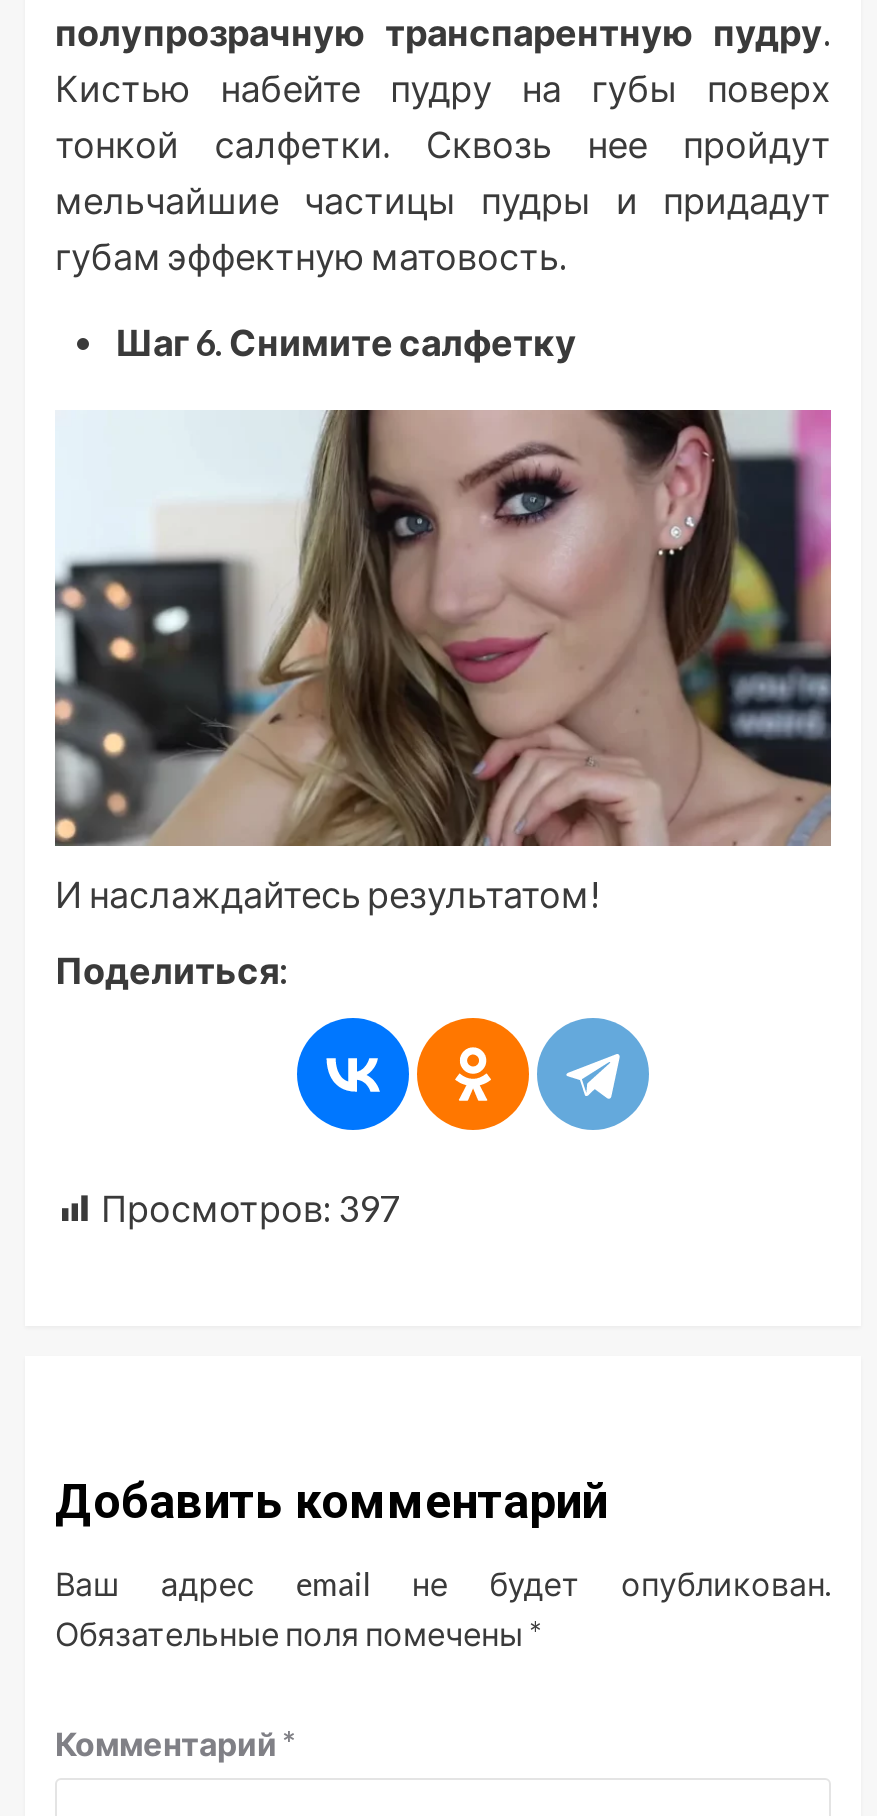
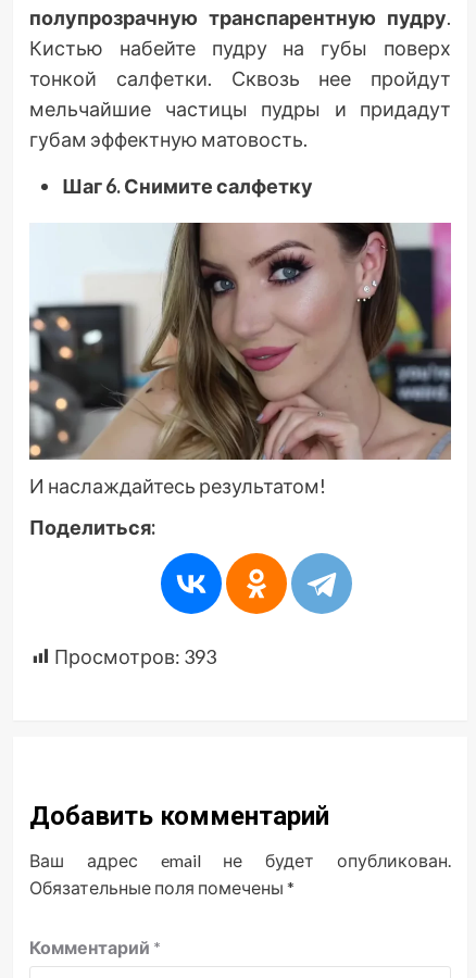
[101,1186,399,1230] Просмотров: 397 -> [54,644,216,668] Просмотров: 393

